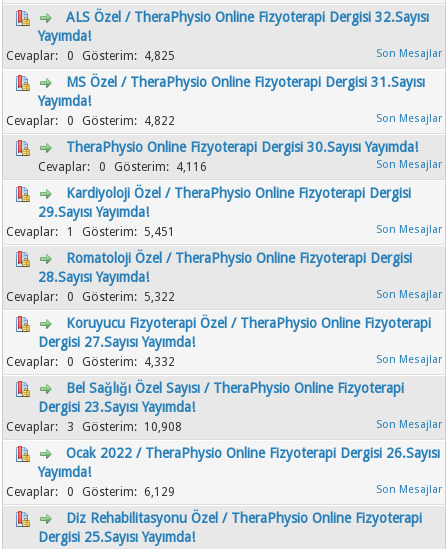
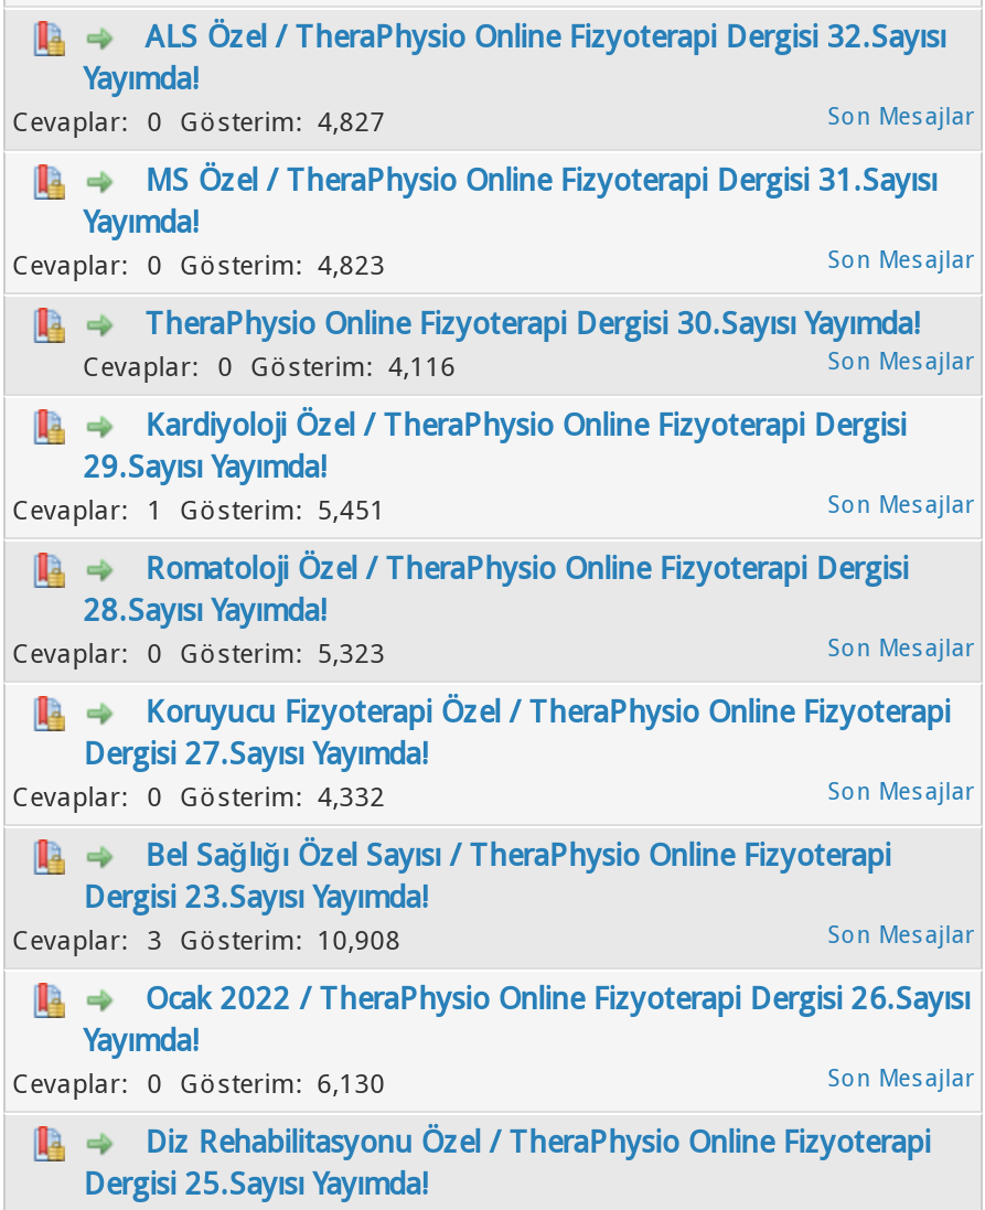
[141,49,175,63] 4,825 -> [310,107,385,138] 4,827
[141,114,175,128] 4,822 -> [310,250,385,281] 4,823
[141,290,175,304] 5,322 -> [310,639,385,670] 5,323
[141,485,175,499] 6,129 -> [310,1069,385,1100] 6,130

